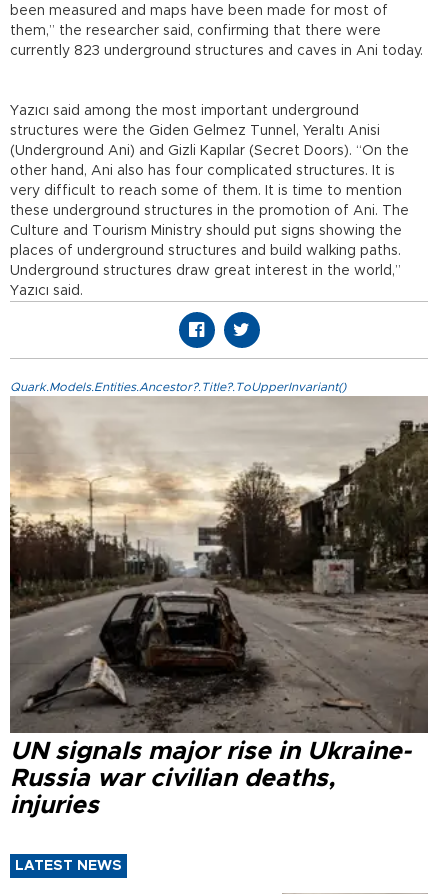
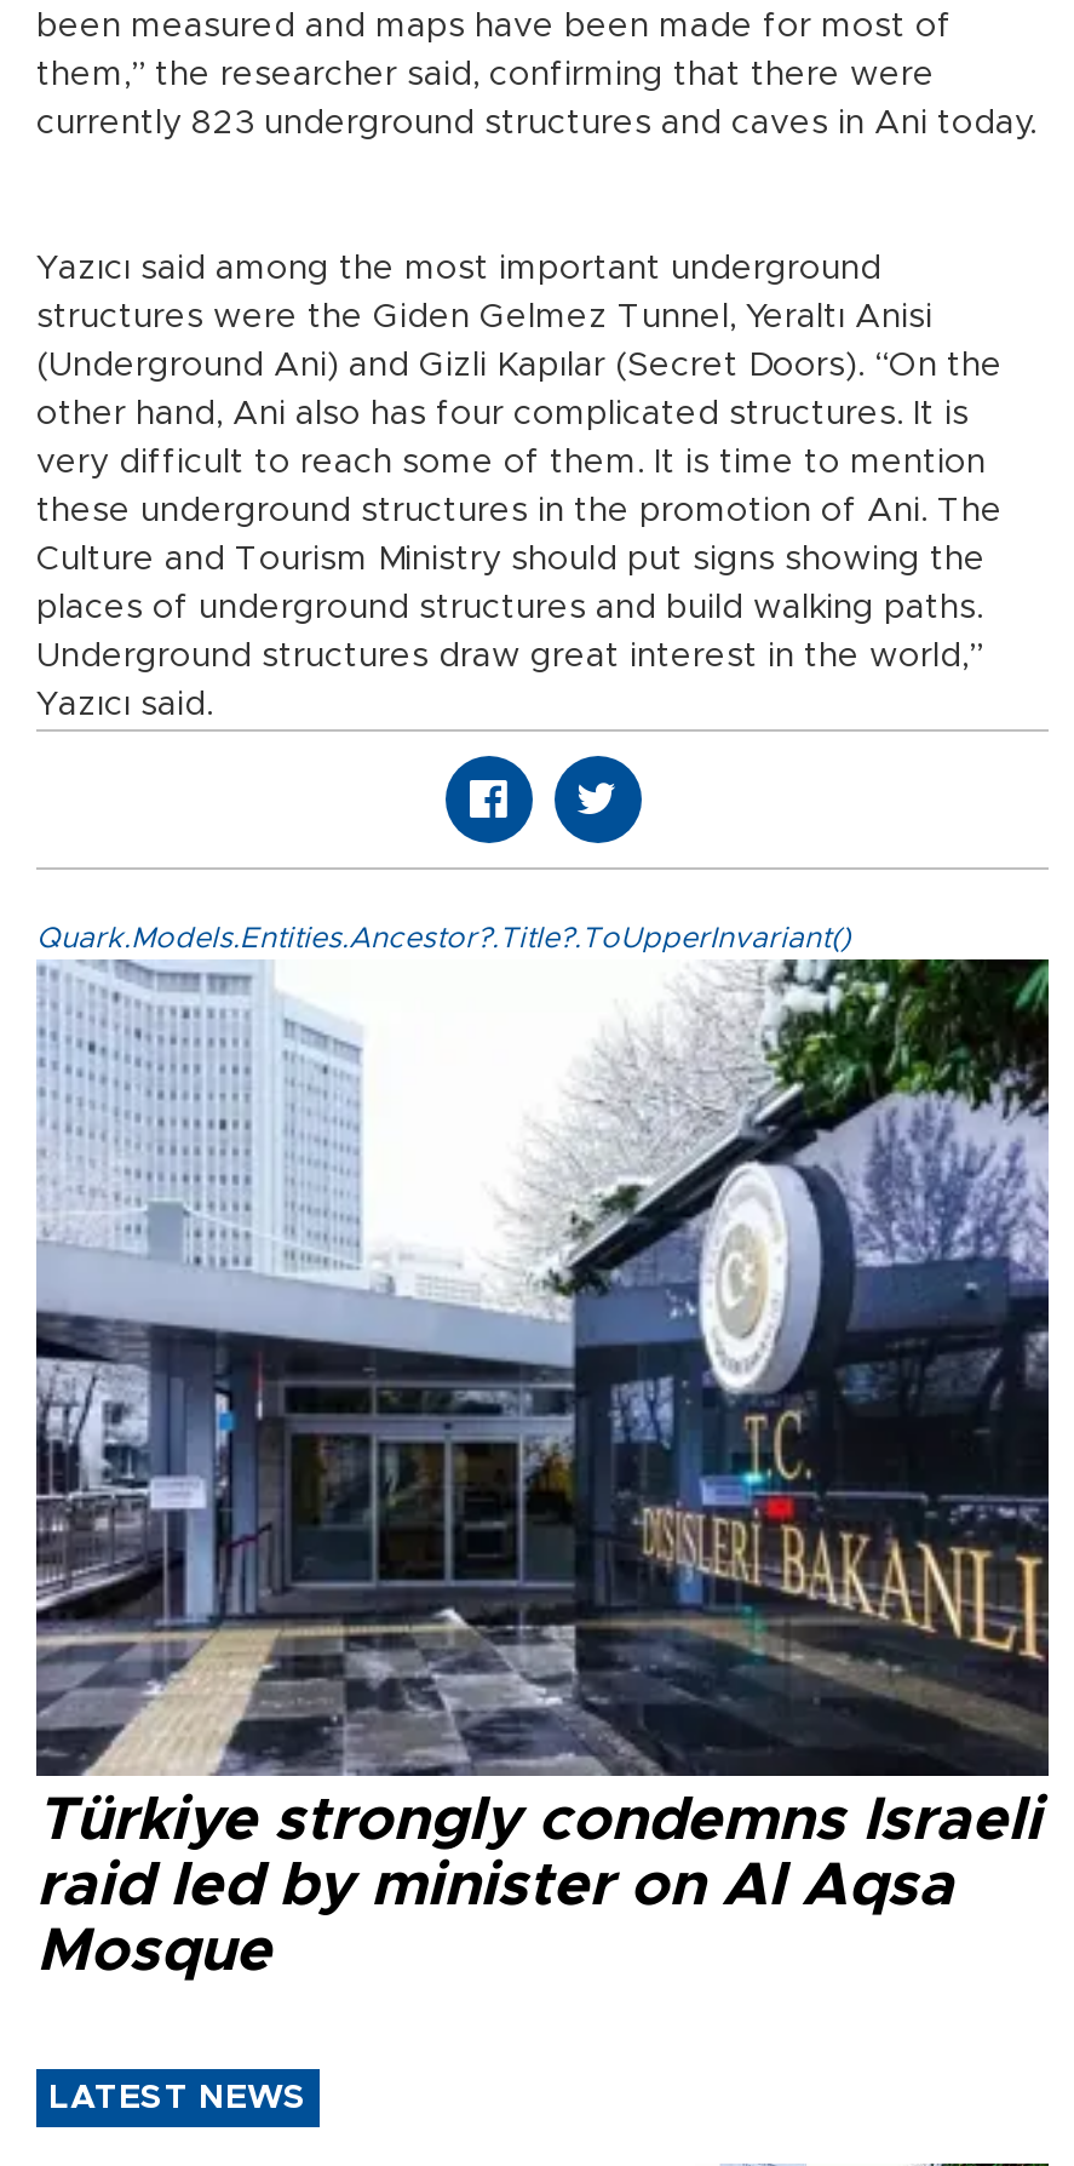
[9,396,429,818] [image] | UN signals major rise in Ukraine- | Russia war civilian deaths, | injuries -> [34,959,1051,1983] [image] | Türkiye strongly condemns Israeli | raid led by minister on Al Aqsa | Mosque

